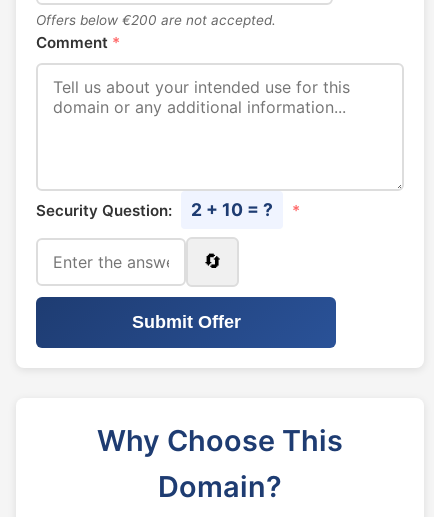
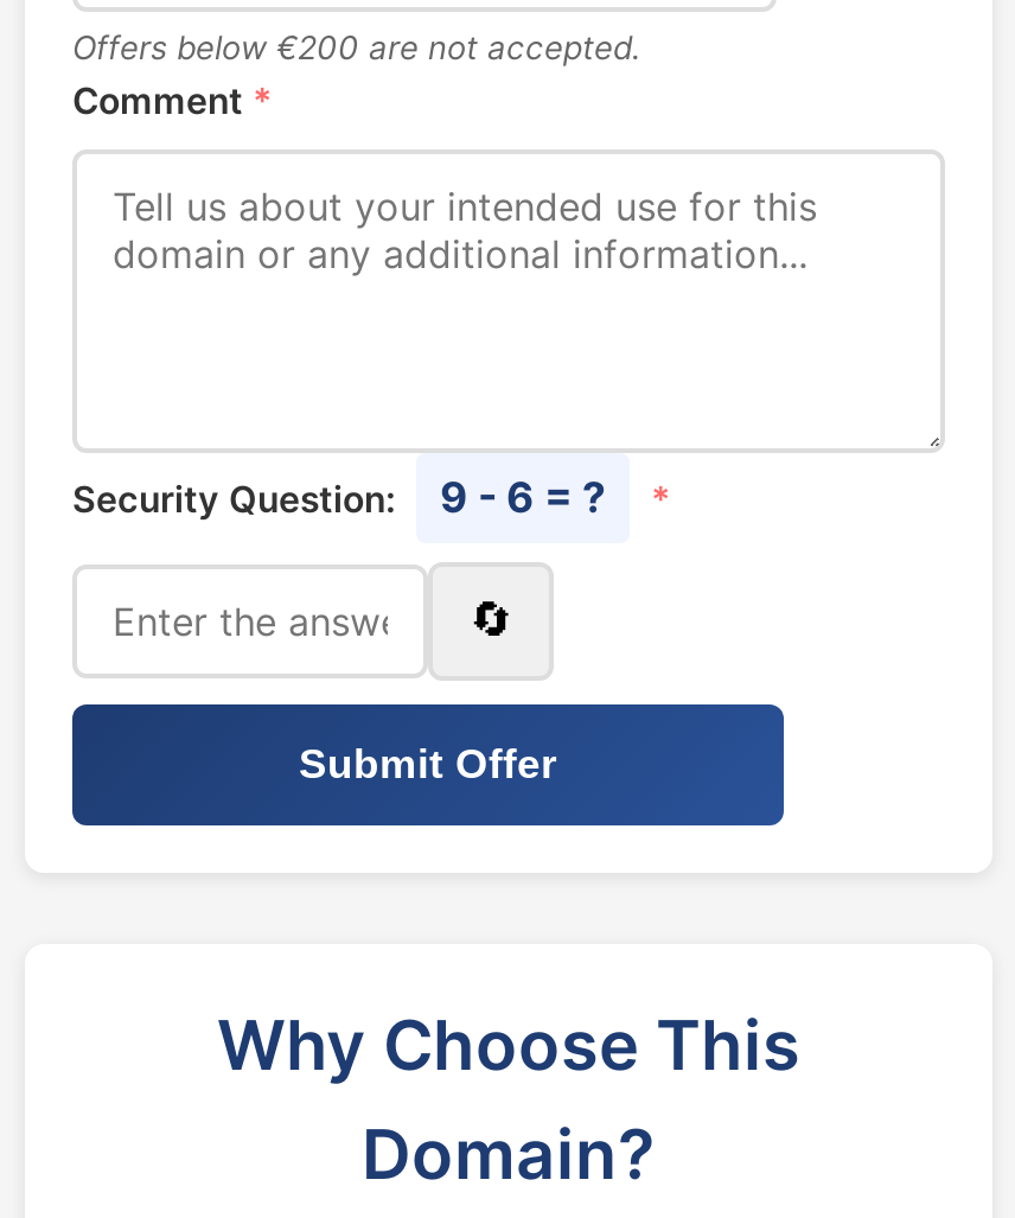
[191,199,273,220] 2 + 10 = ? -> [440,472,606,522] 9 - 6 = ?

